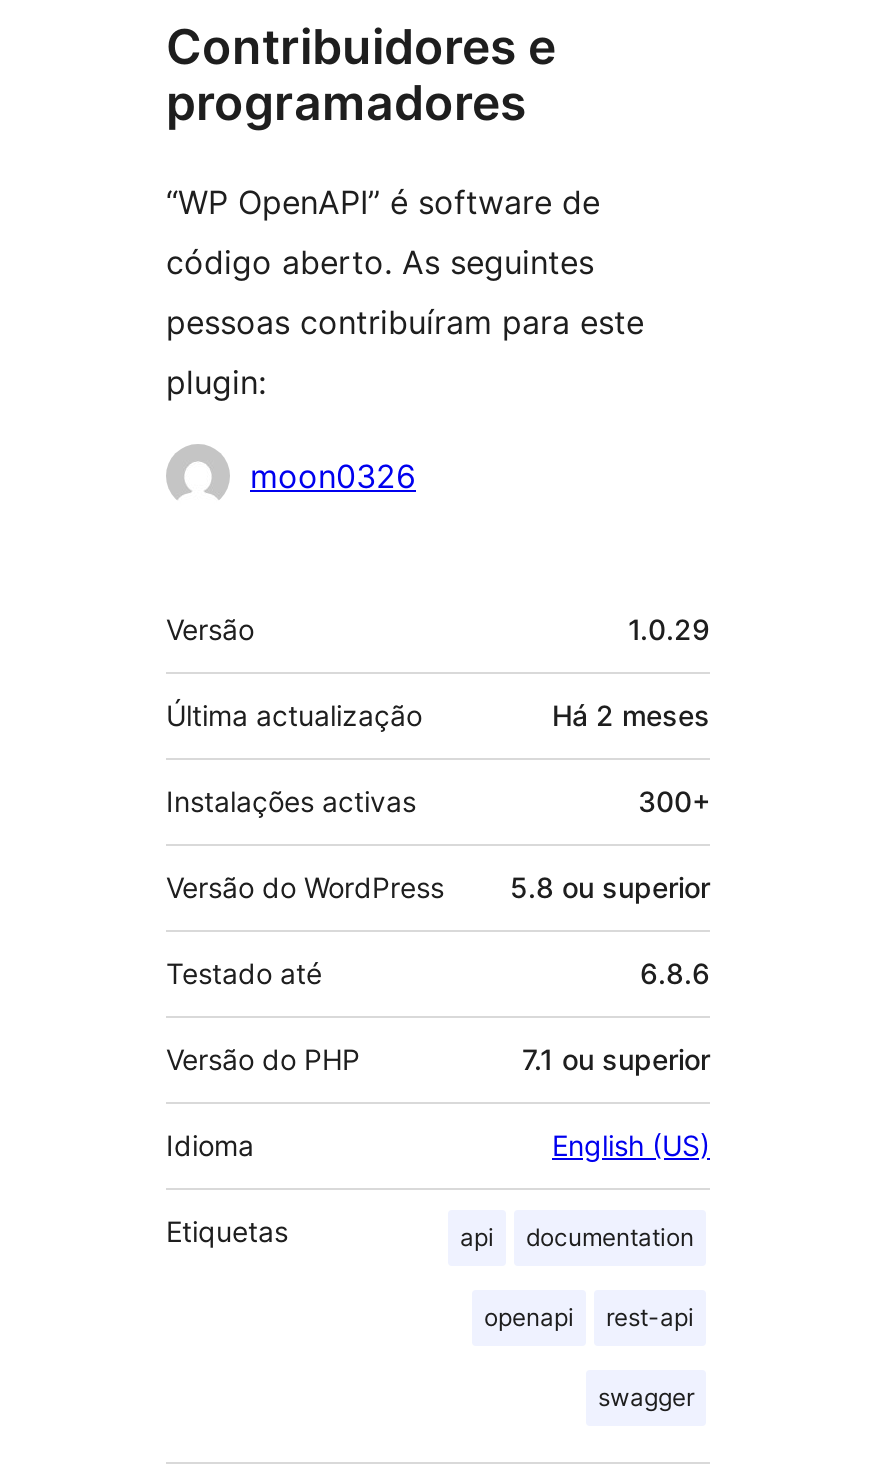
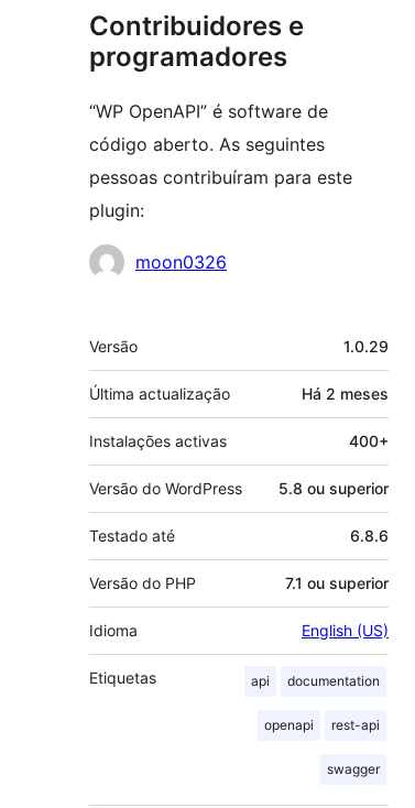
[638,785,710,819] 300+ -> [349,432,389,451] 400+

